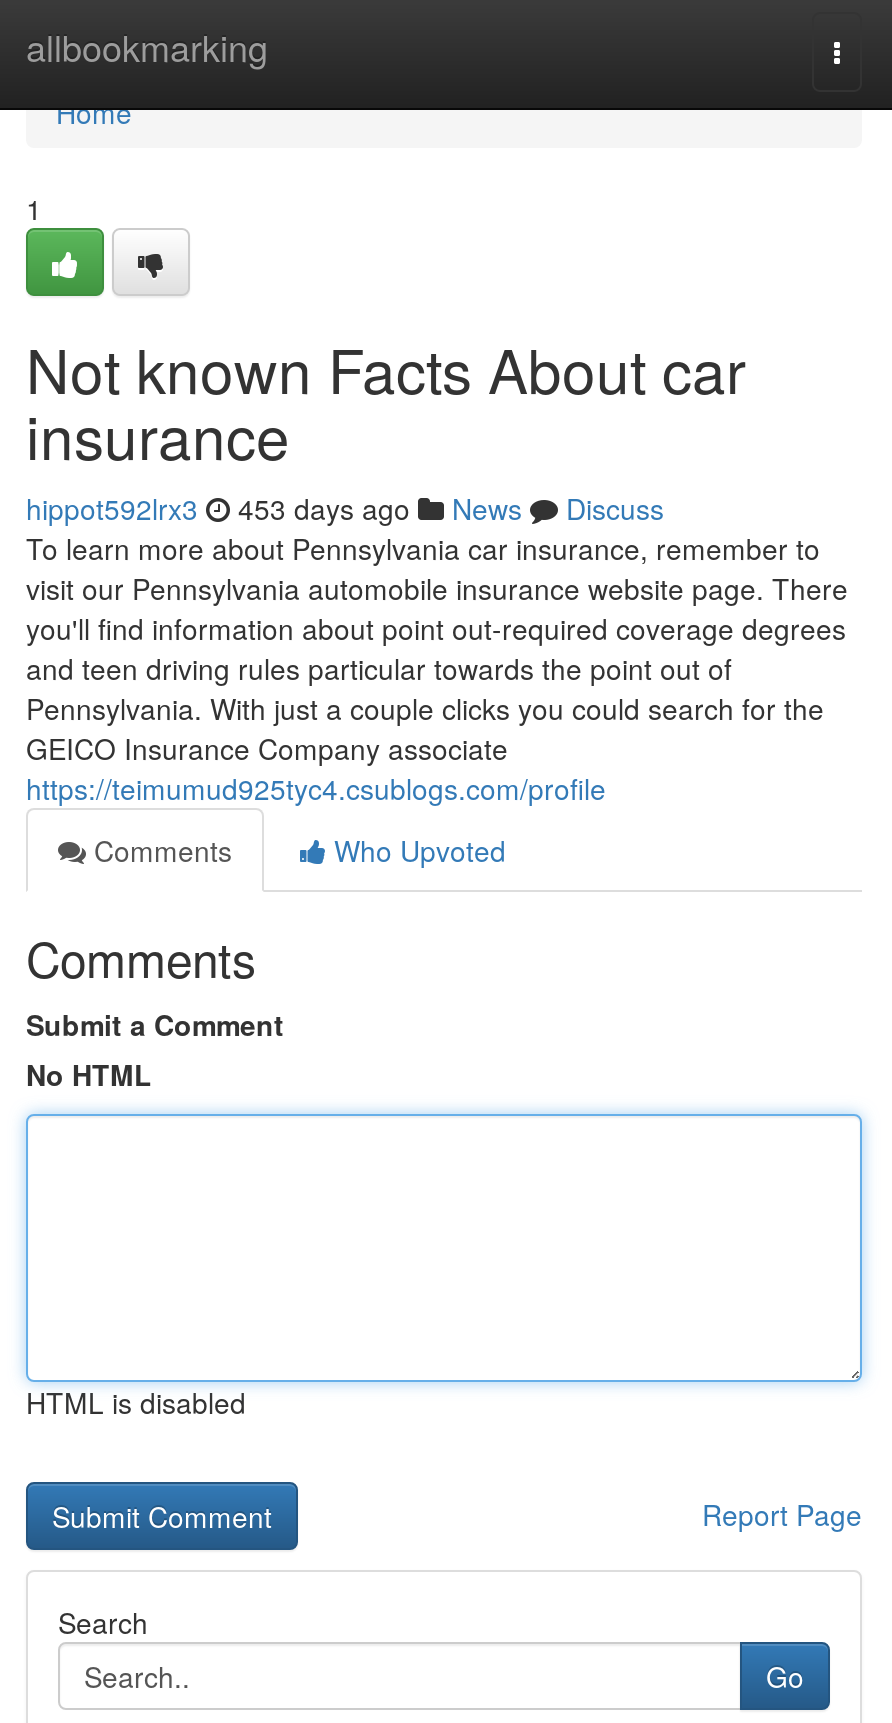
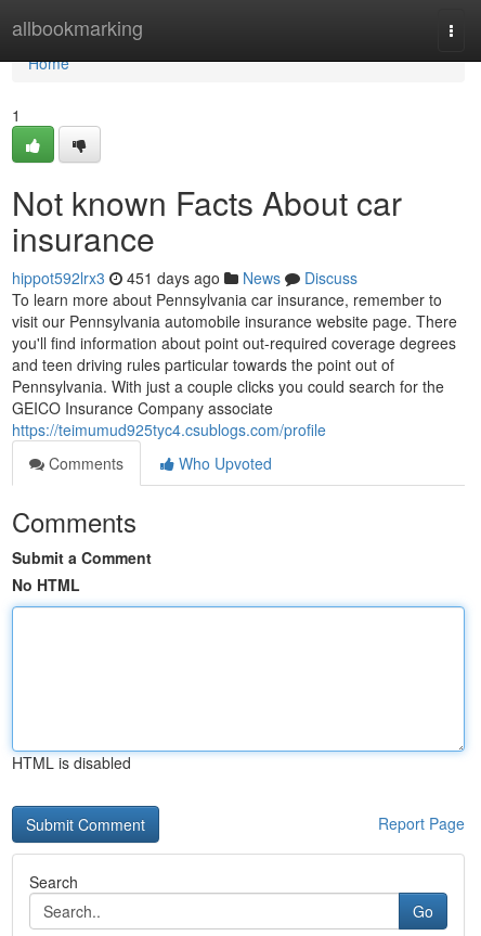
[26,488,664,528] hippot592lrx3 453 days ago News Discuss -> [12,267,357,289] hippot592lrx3 451 days ago News Discuss

